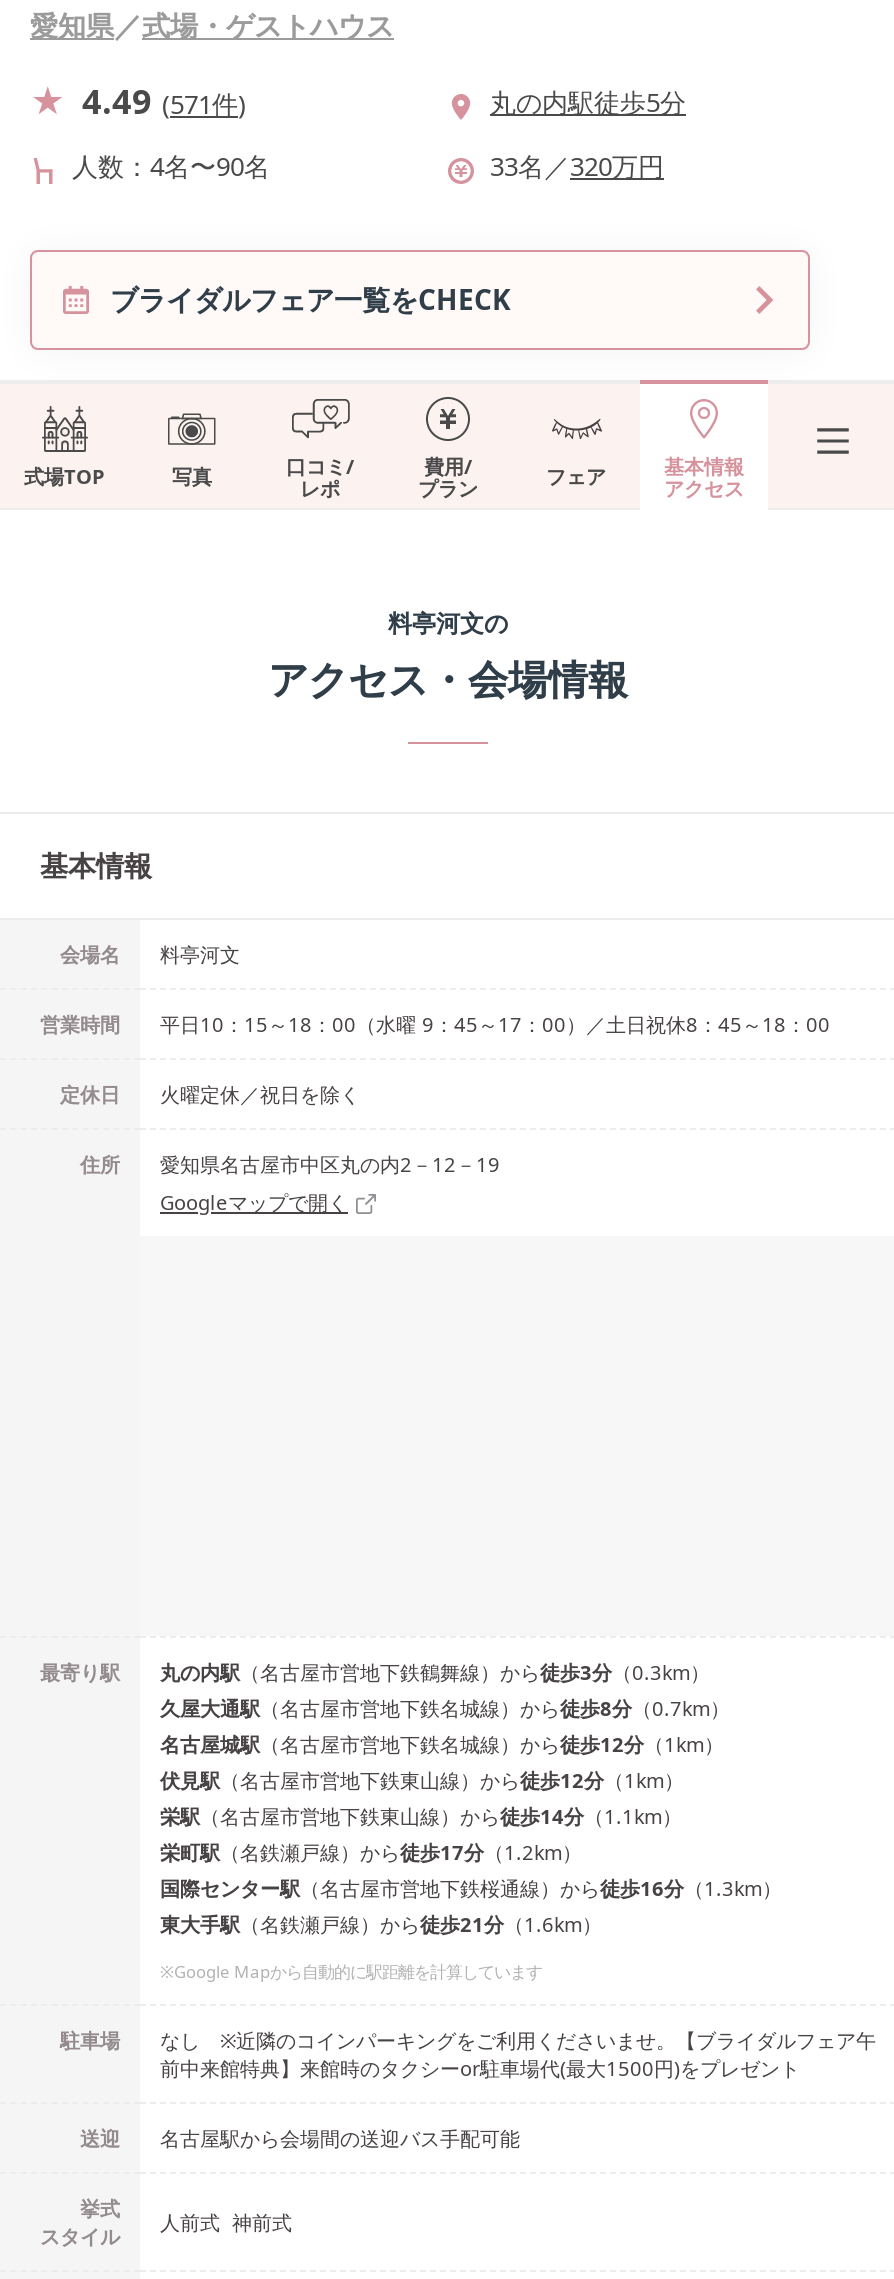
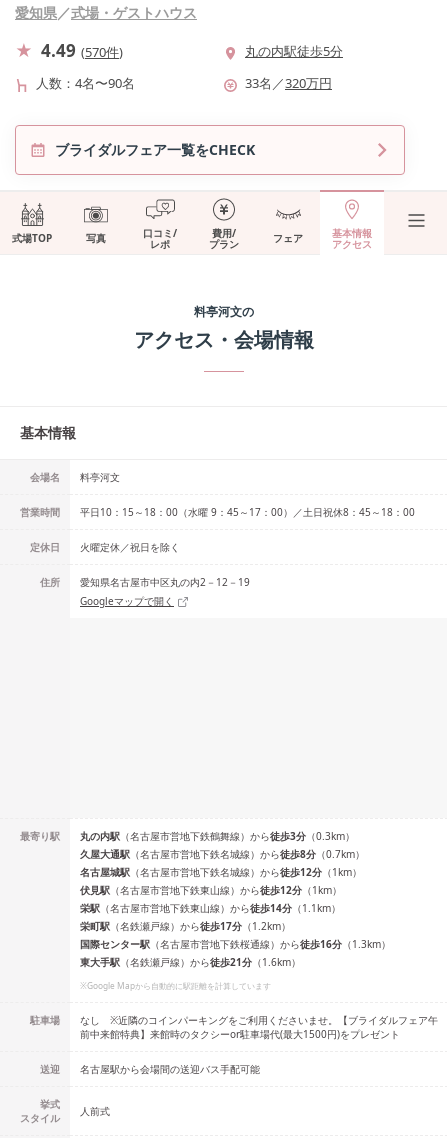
[82,78,246,124] 4.49 (571件) -> [41,39,123,62] 4.49 (570件)
[160,2208,292,2236] 人前式 神前式 -> [80,1104,110,1118] 人前式

